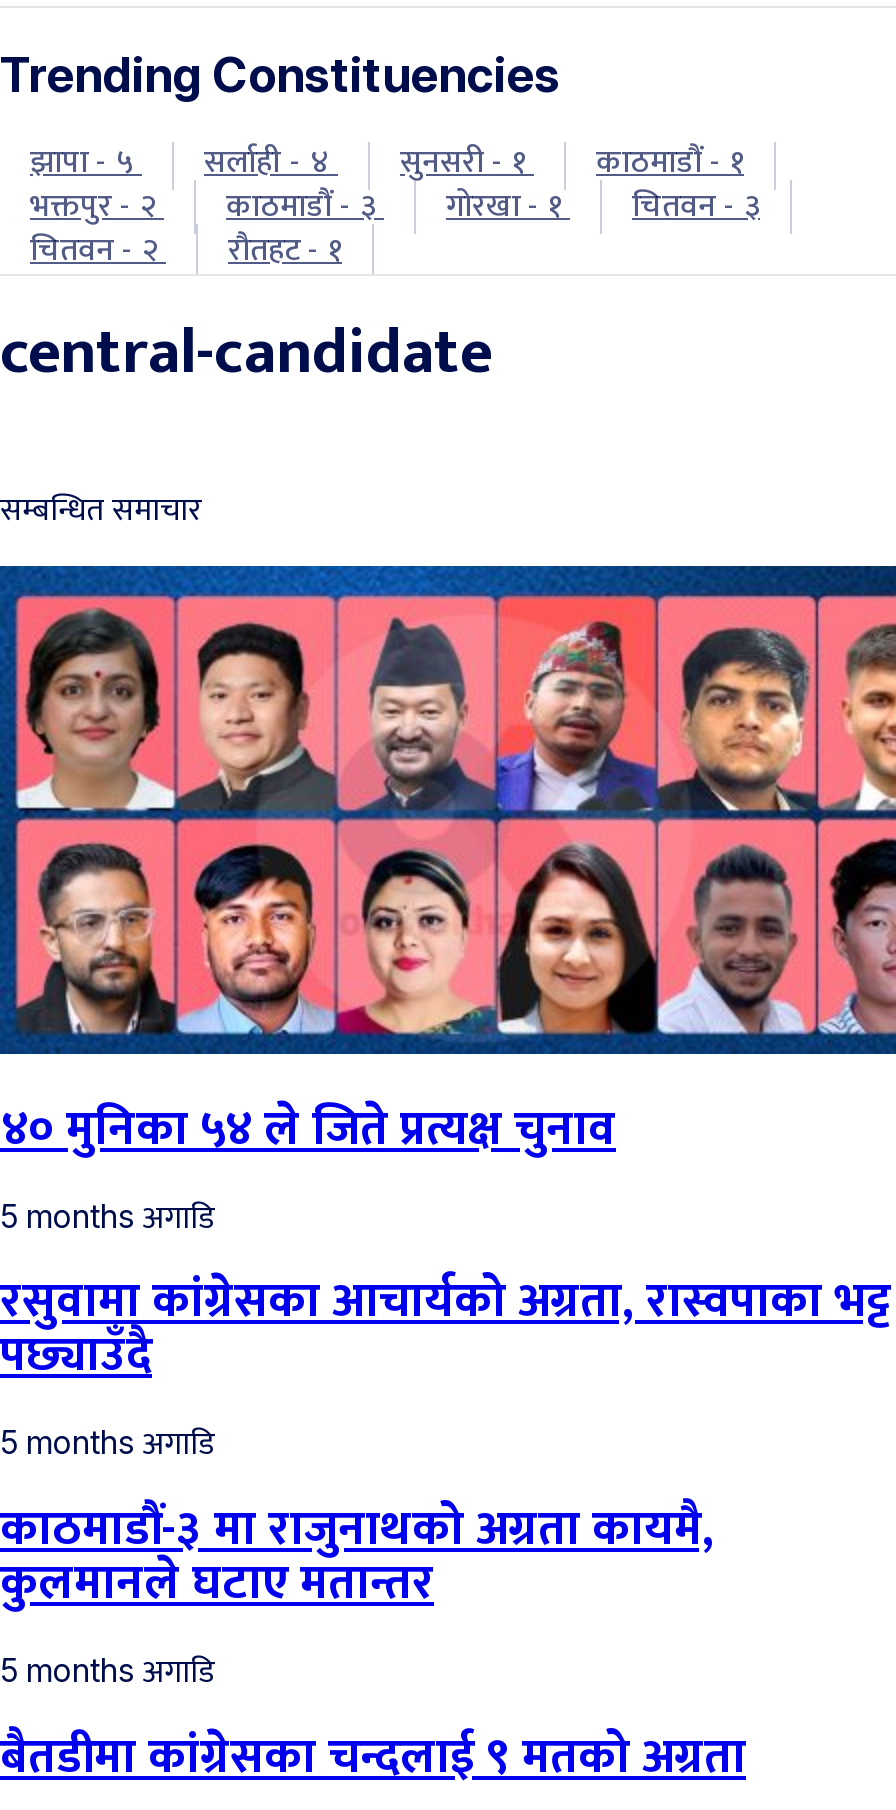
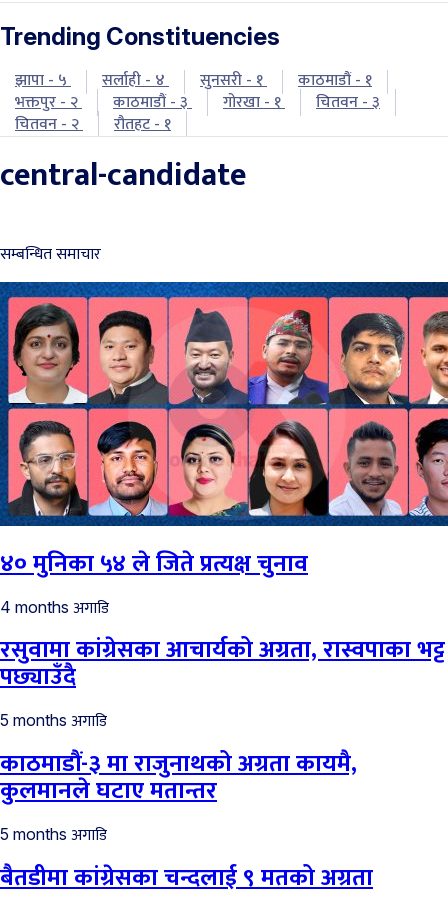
[0,1191,214,1245] 5 months अगाडि -> [0,594,109,621] 4 months अगाडि

